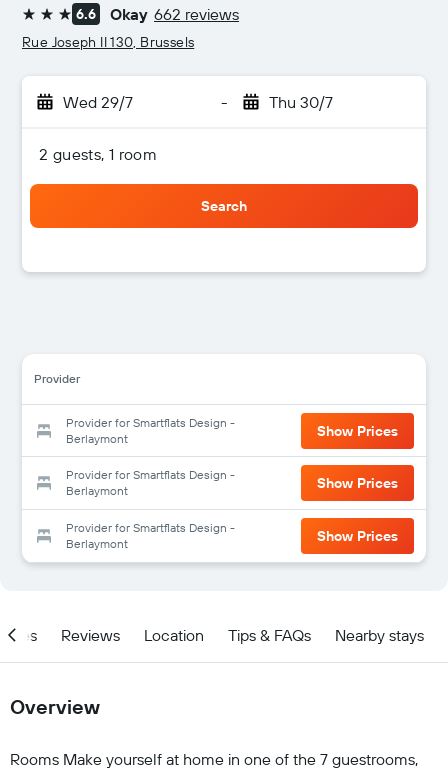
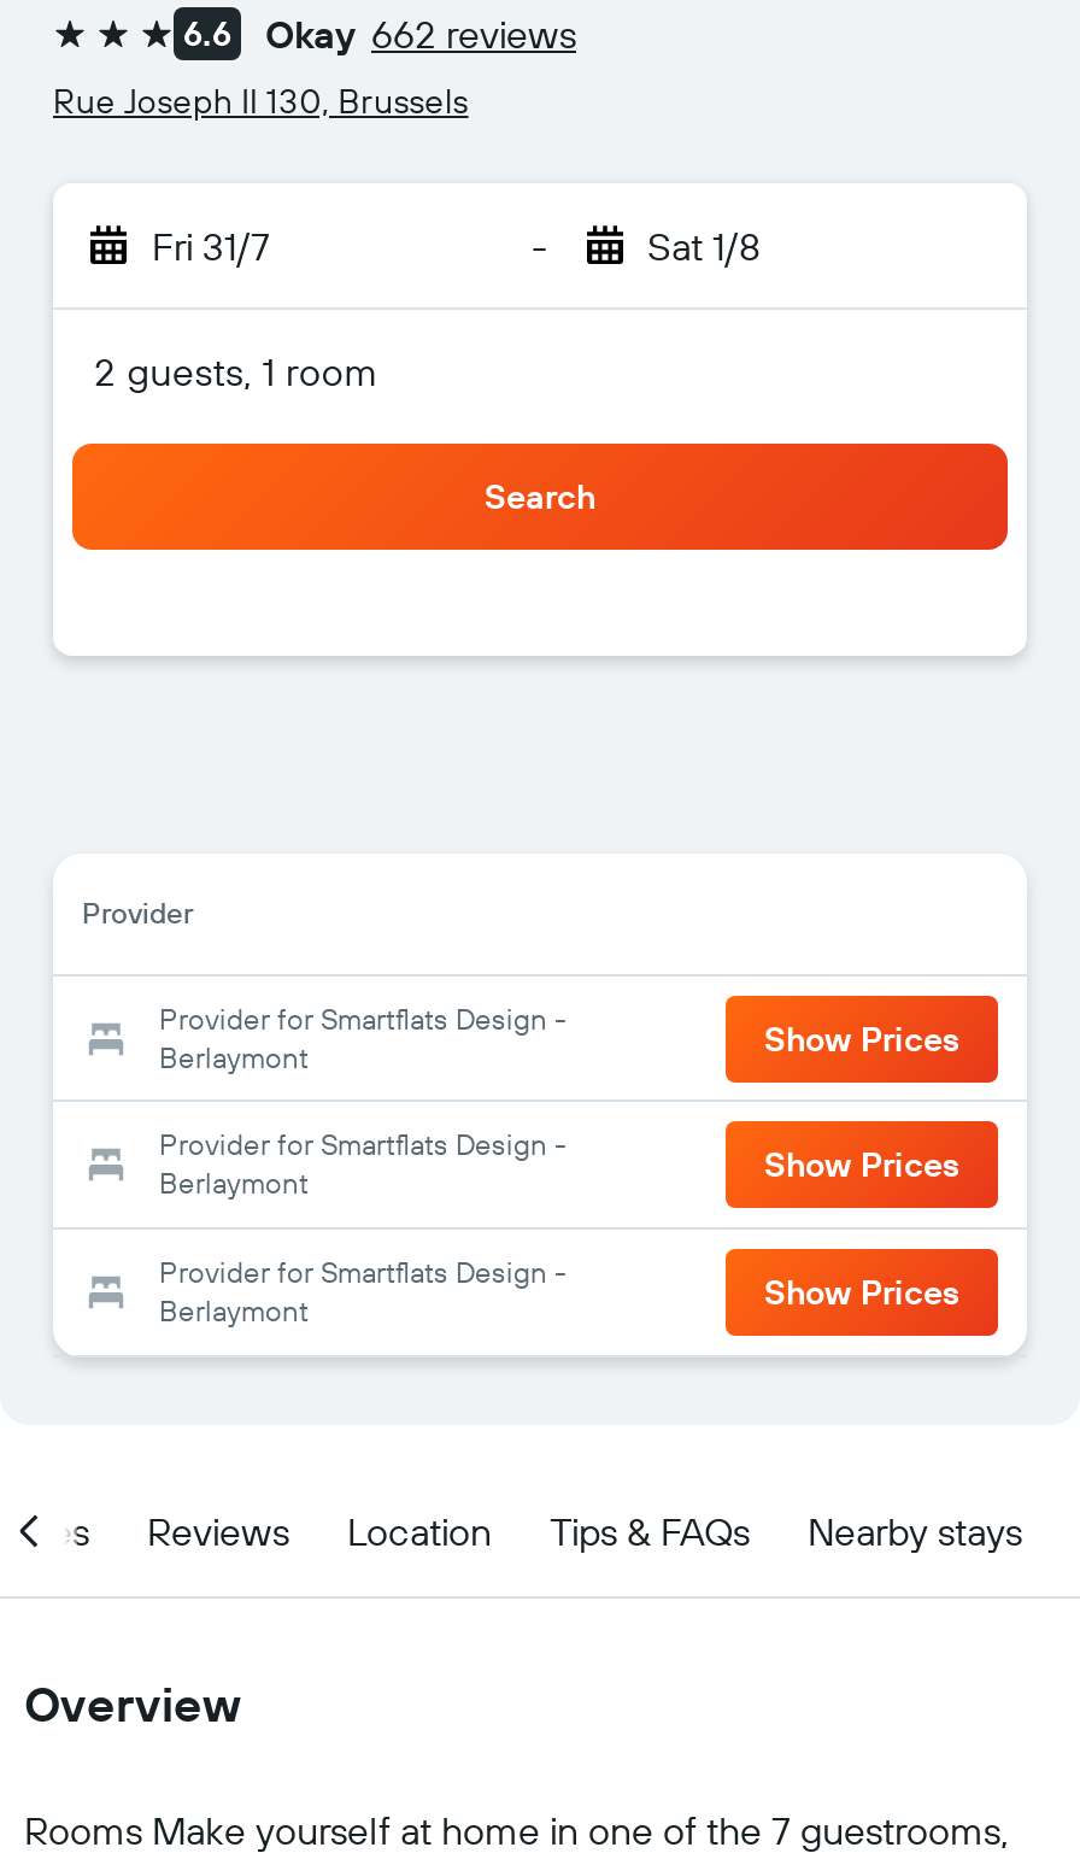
[63,92,133,112] Wed 29/7 -> [152,222,270,270] Fri 31/7
[268,92,332,112] Thu 30/7 -> [647,222,761,270] Sat 1/8

